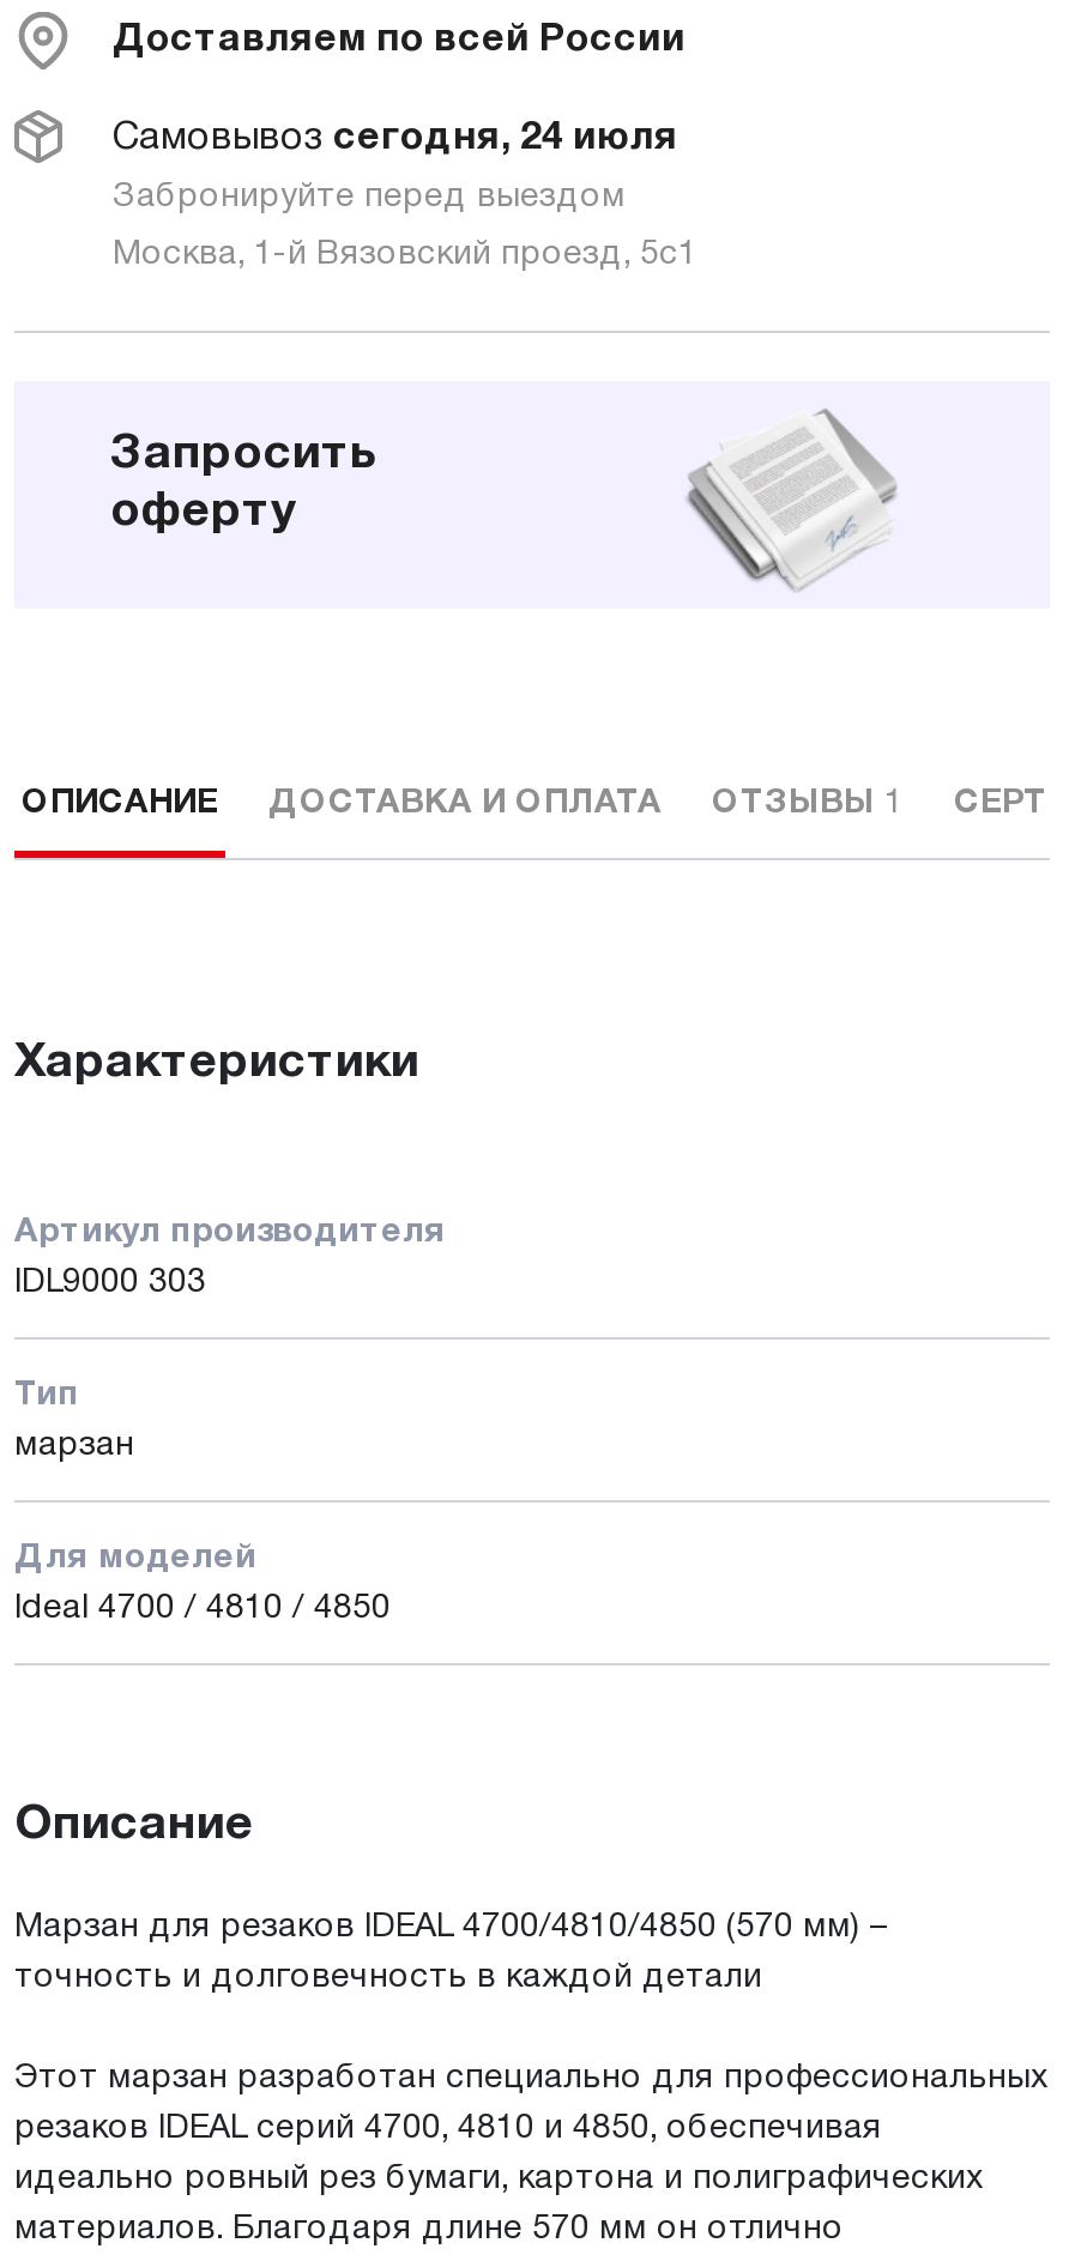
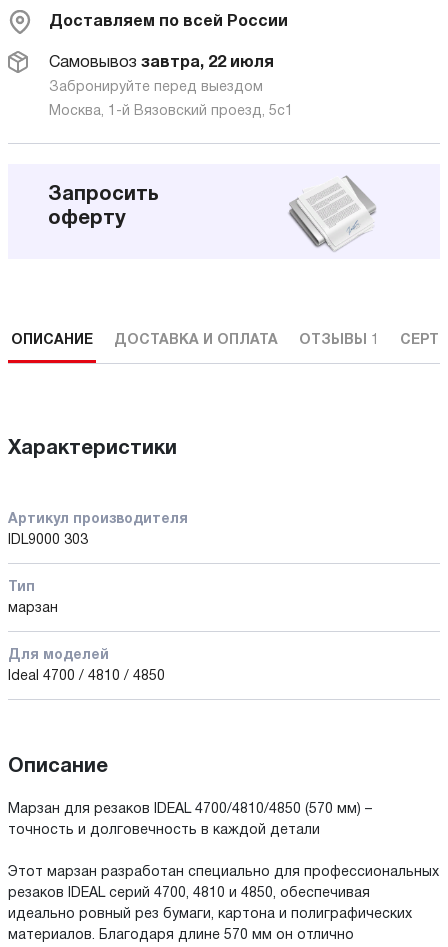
[113,123,678,156] Самовывоз сегодня, 24 июля -> [49,56,274,70] Самовывоз завтра, 22 июля

